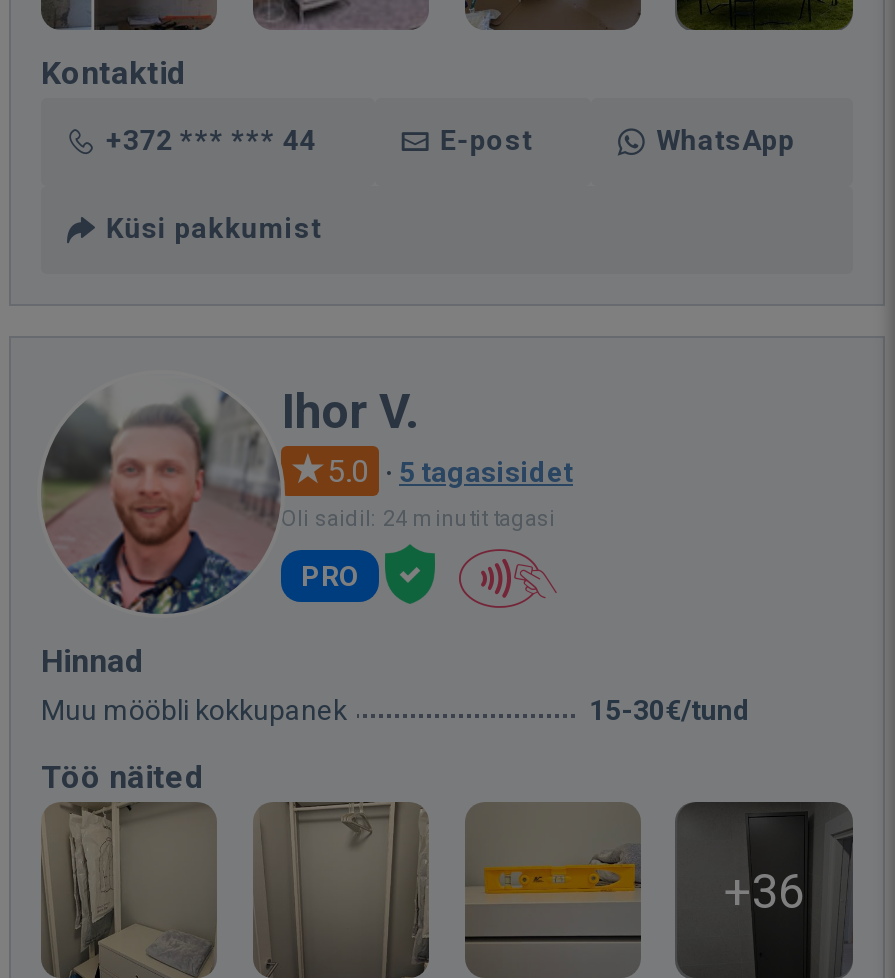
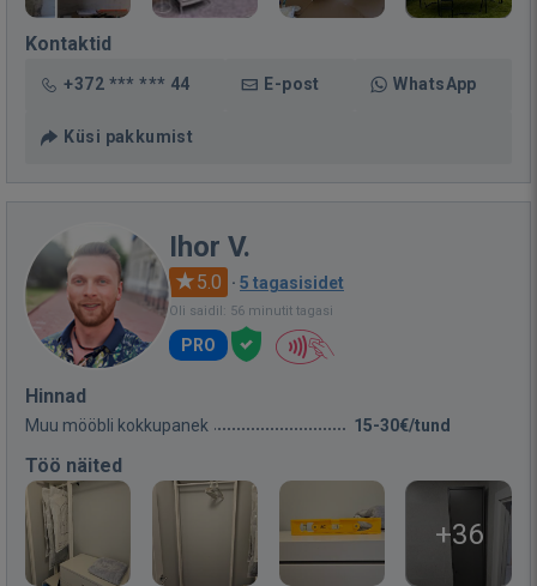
[281,506,555,532] Oli saidil: 24 minutit tagasi -> [169,303,333,319] Oli saidil: 56 minutit tagasi

